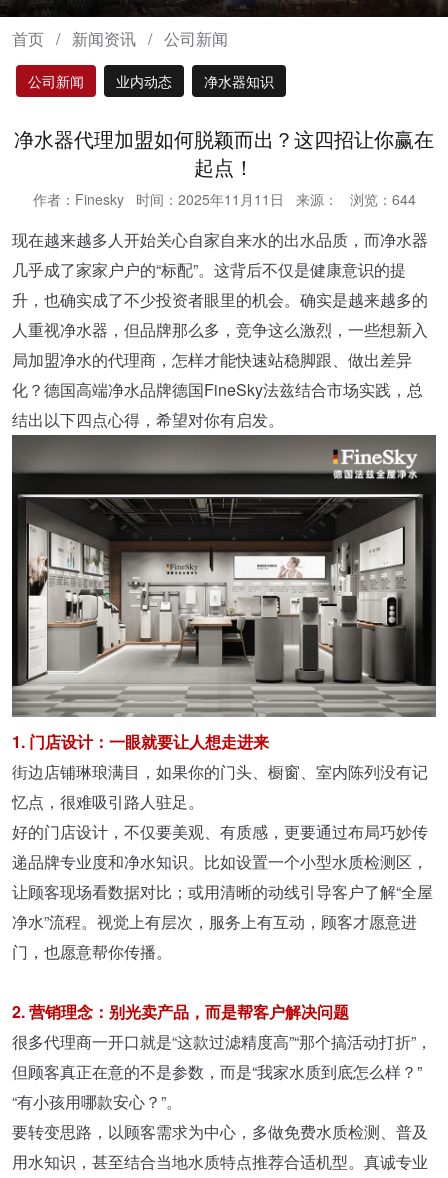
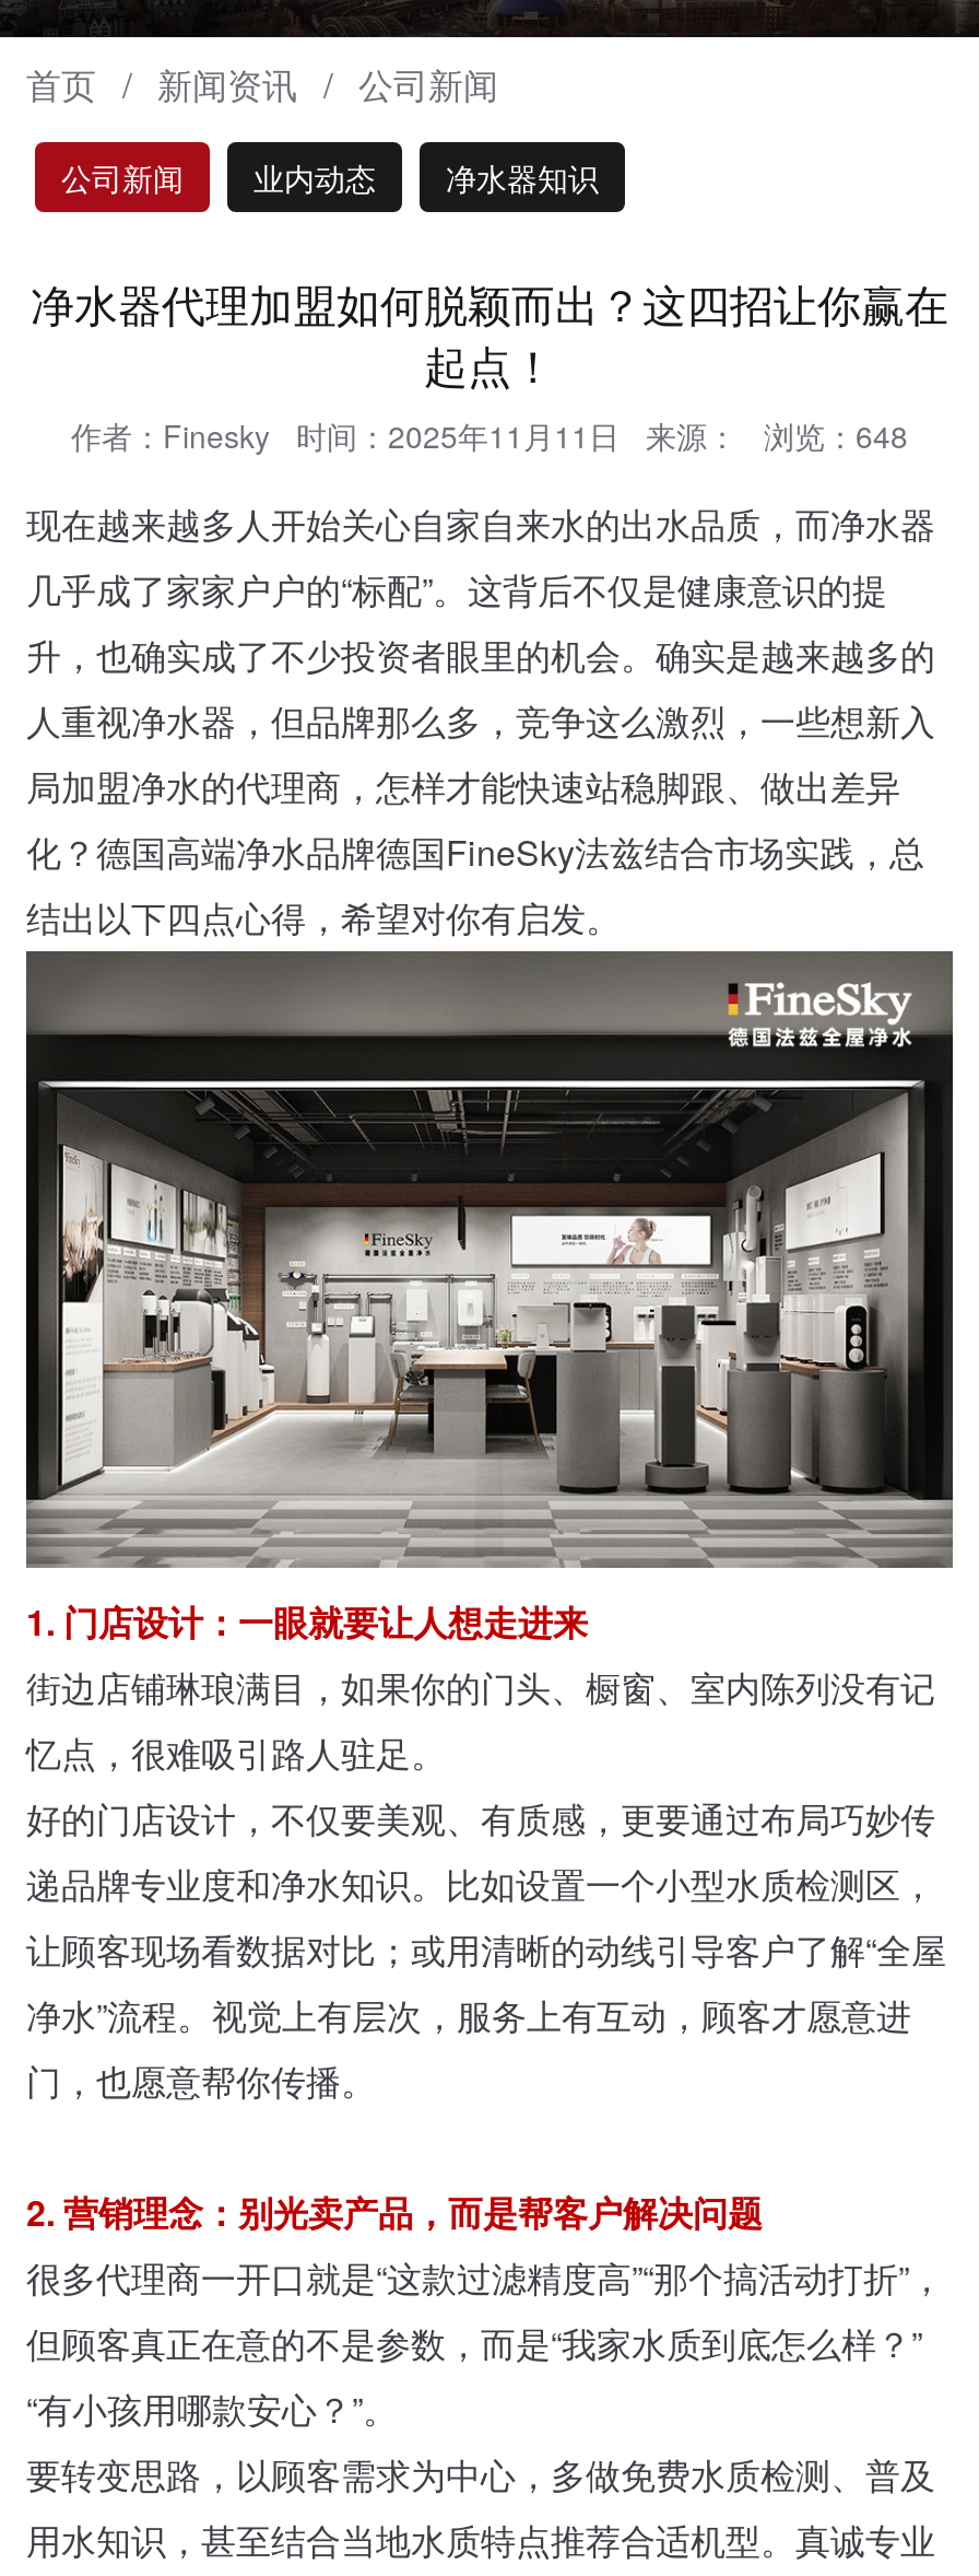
[32,189,415,209] 作者：Finesky 时间：2025年11月11日 来源： 浏览：644 -> [71,413,908,456] 作者：Finesky 时间：2025年11月11日 来源： 浏览：648

